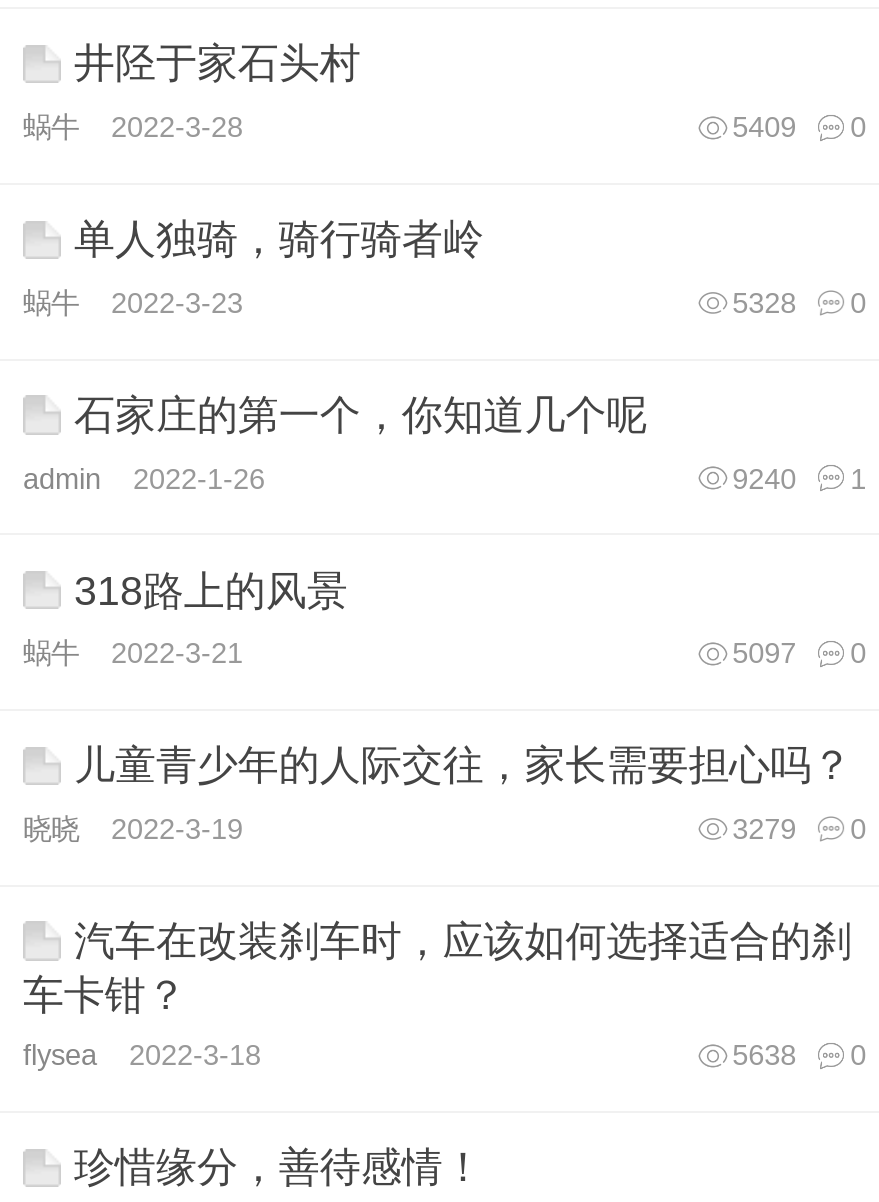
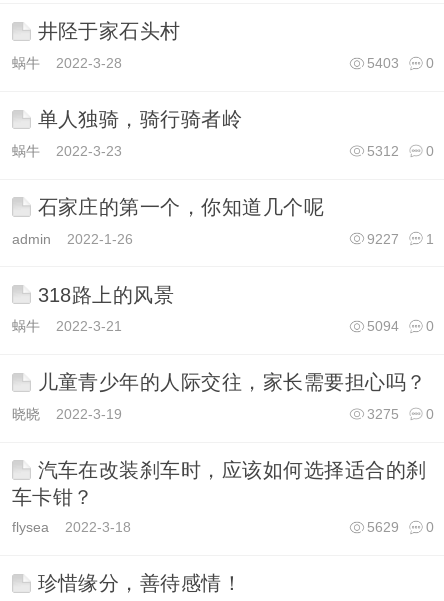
[732,111,866,143] 5409 0 -> [367,55,434,71] 5403 0
[732,287,866,319] 5328 0 -> [367,143,434,159] 5312 0
[732,462,866,494] 9240 1 -> [367,231,434,247] 9227 1
[732,638,866,670] 5097 0 -> [367,318,434,334] 5094 0
[732,813,866,845] 3279 0 -> [367,406,434,422] 3275 0
[732,1039,866,1071] 5638 0 -> [367,519,434,535] 5629 0

